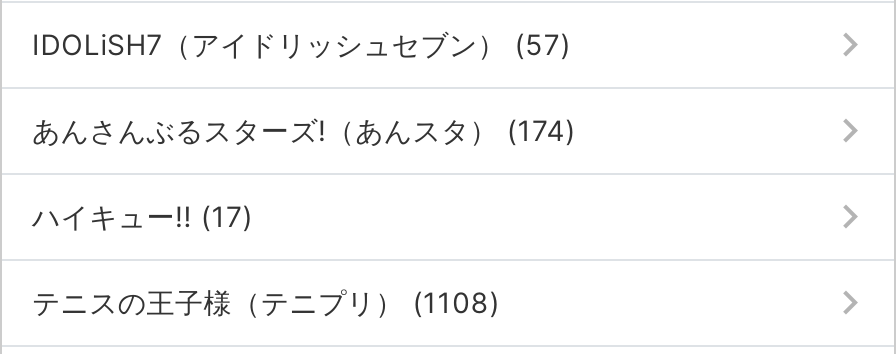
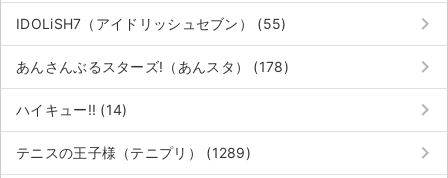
[32,28,571,62] IDOLiSH7（アイドリッシュセブン） (57) -> [16,15,286,32] IDOLiSH7（アイドリッシュセブン） (55)
[32,114,576,148] あんさんぶるスターズ!（あんスタ） (174) -> [16,58,289,75] あんさんぶるスターズ!（あんスタ） (178)
[32,200,253,234] ハイキュー!! (17) -> [16,101,128,118] ハイキュー!! (14)
[32,286,500,320] テニスの王子様（テニプリ） (1108) -> [16,144,251,161] テニスの王子様（テニプリ） (1289)

